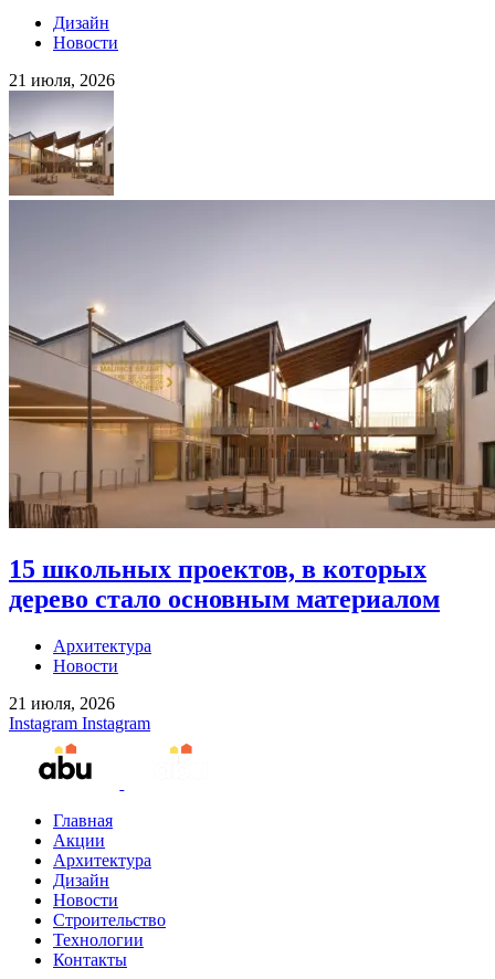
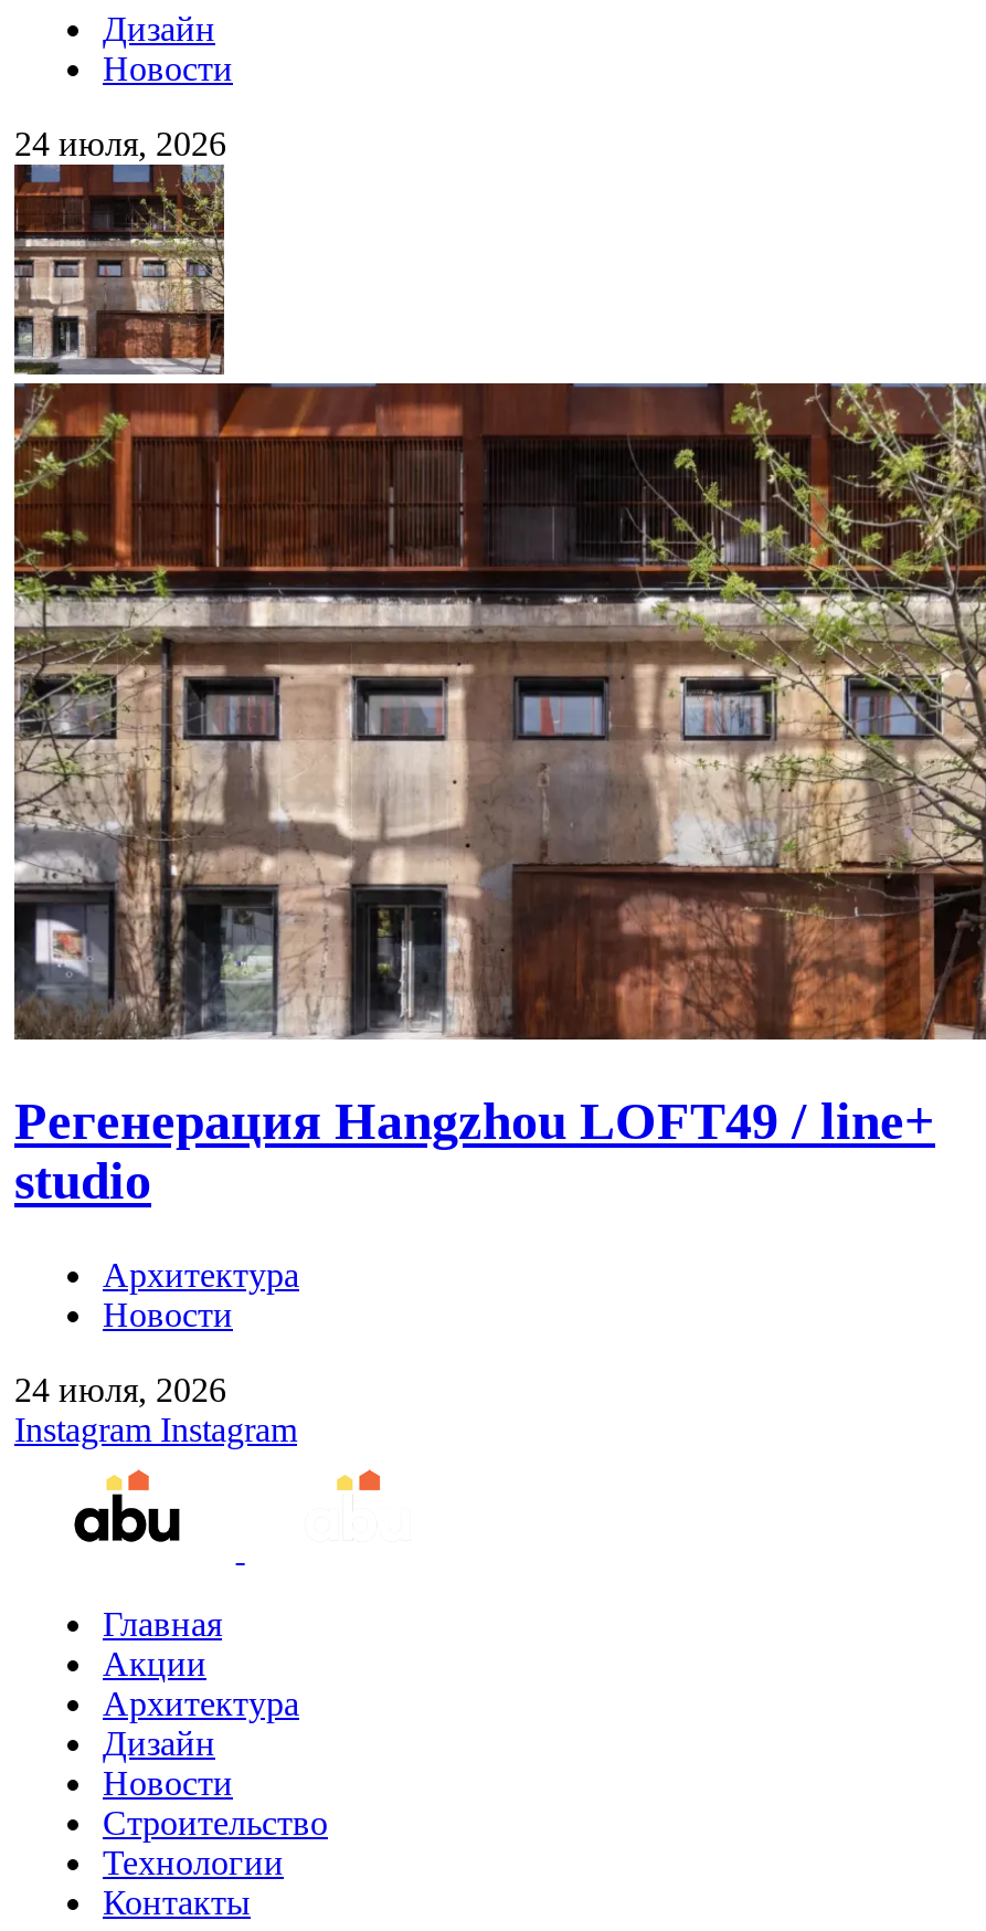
[9,71,115,90] 21 июля, 2026 -> [14,126,226,163] 24 июля, 2026
[8,98,492,614] [image] | 15 школьных проектов, в которых | дерево стало основным материалом -> [12,180,979,1210] [image] | Регенерация Hangzhou LOFT49 / line+ | studio
[9,694,115,713] 21 июля, 2026 -> [14,1371,226,1409] 24 июля, 2026

